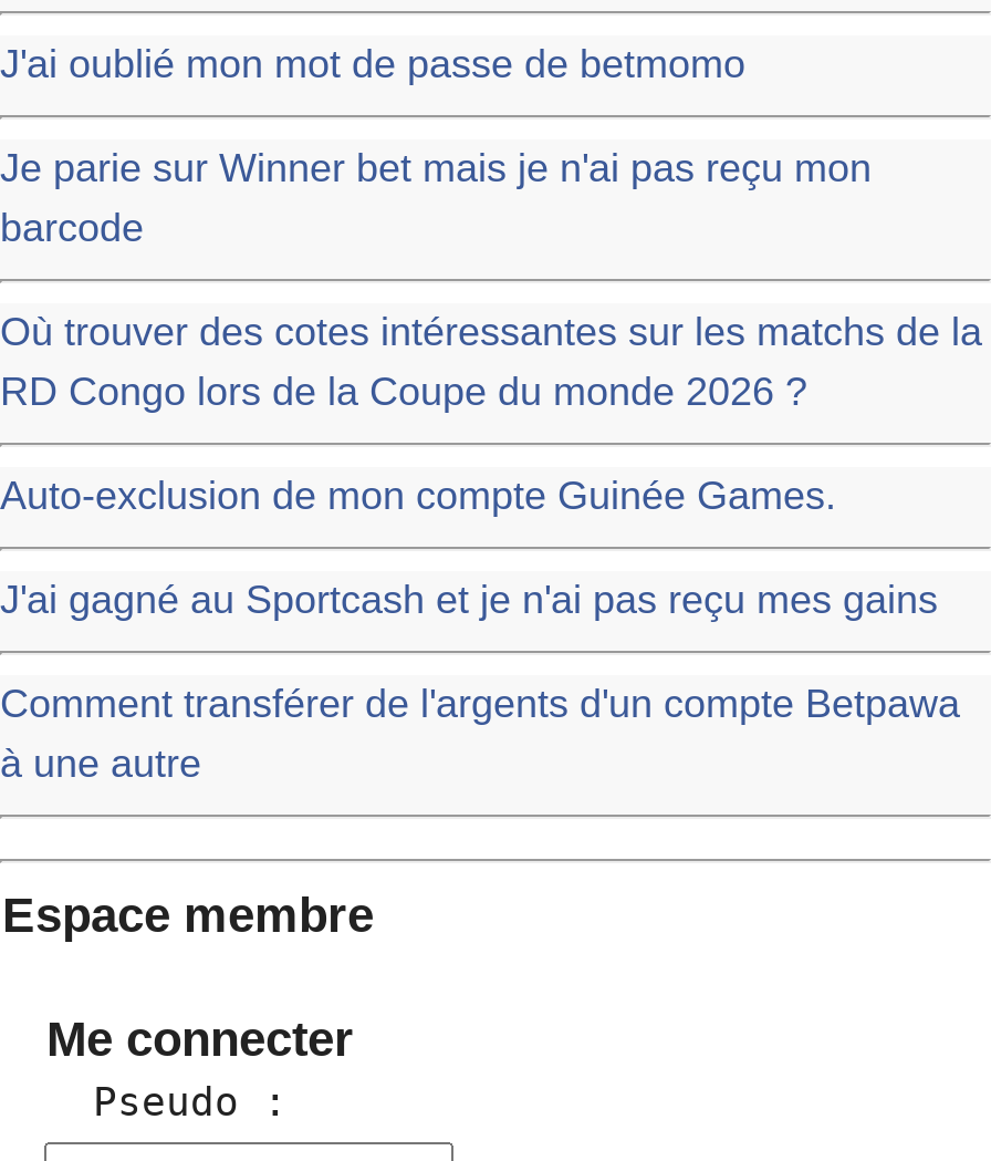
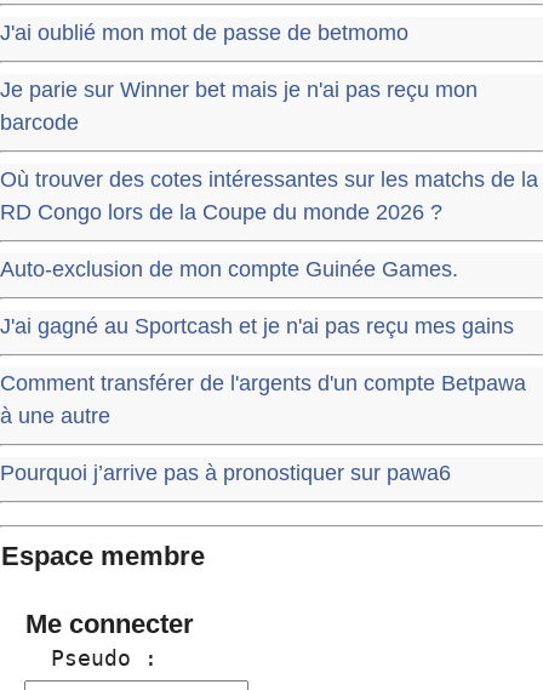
none -> [0,461,451,486] Pourquoi j’arrive pas à pronostiquer sur pawa6

